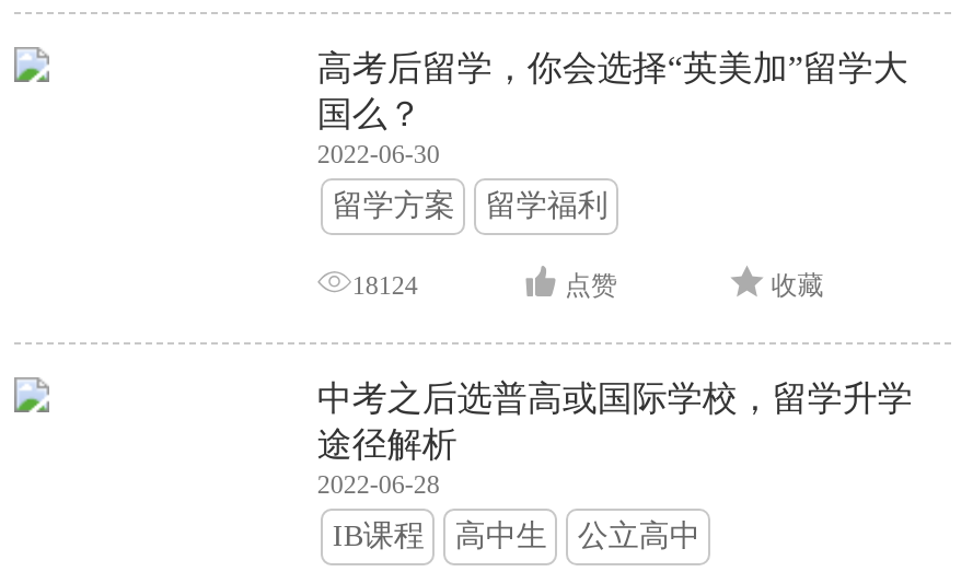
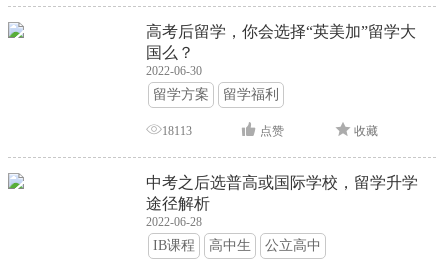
[352,271,418,302] 18124 -> [162,124,192,138] 18113

